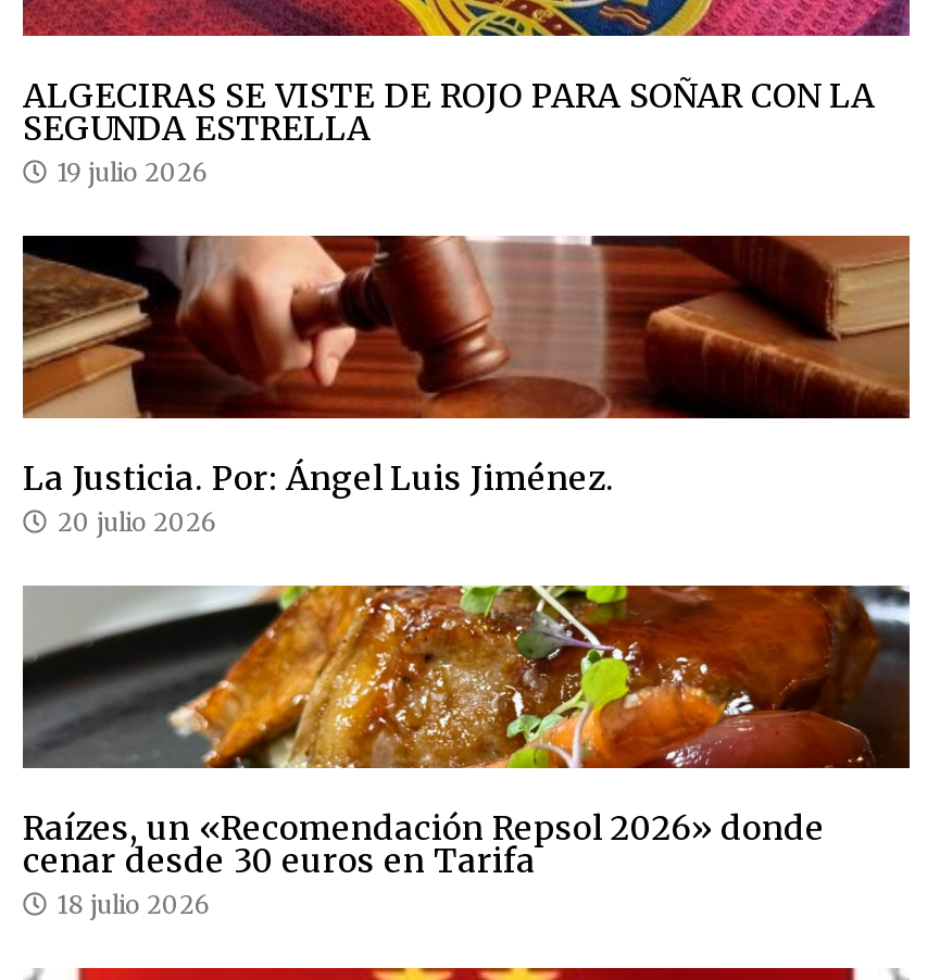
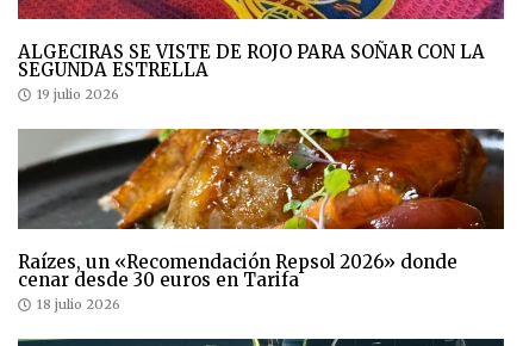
[23,233,910,538] [image] | La Justicia. Por: Ángel Luis Jiménez. | 20 julio 2026 -> none

